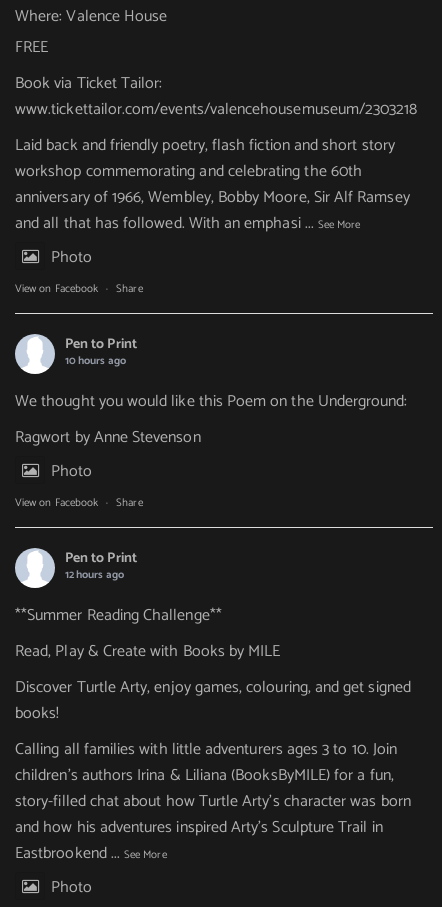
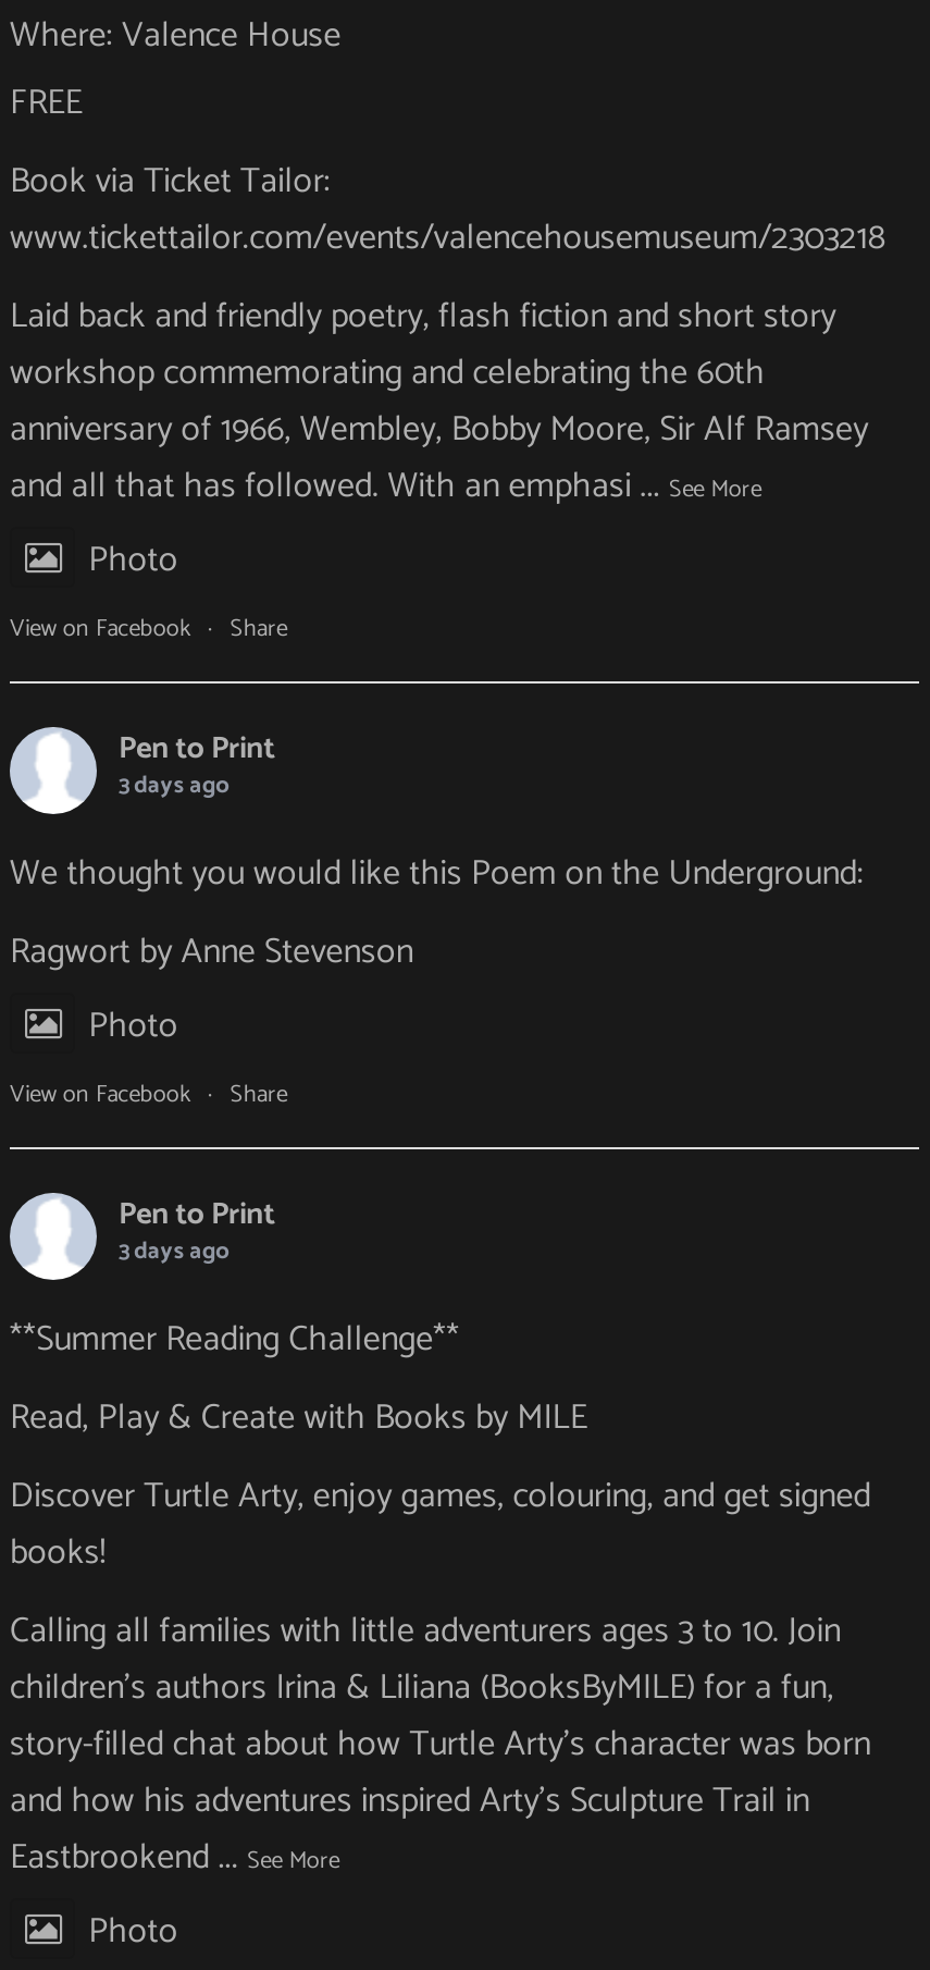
[65,351,126,369] 10 hours ago -> [119,765,229,804] 3 days ago
[65,565,124,583] 12 hours ago -> [119,1231,229,1270] 3 days ago

